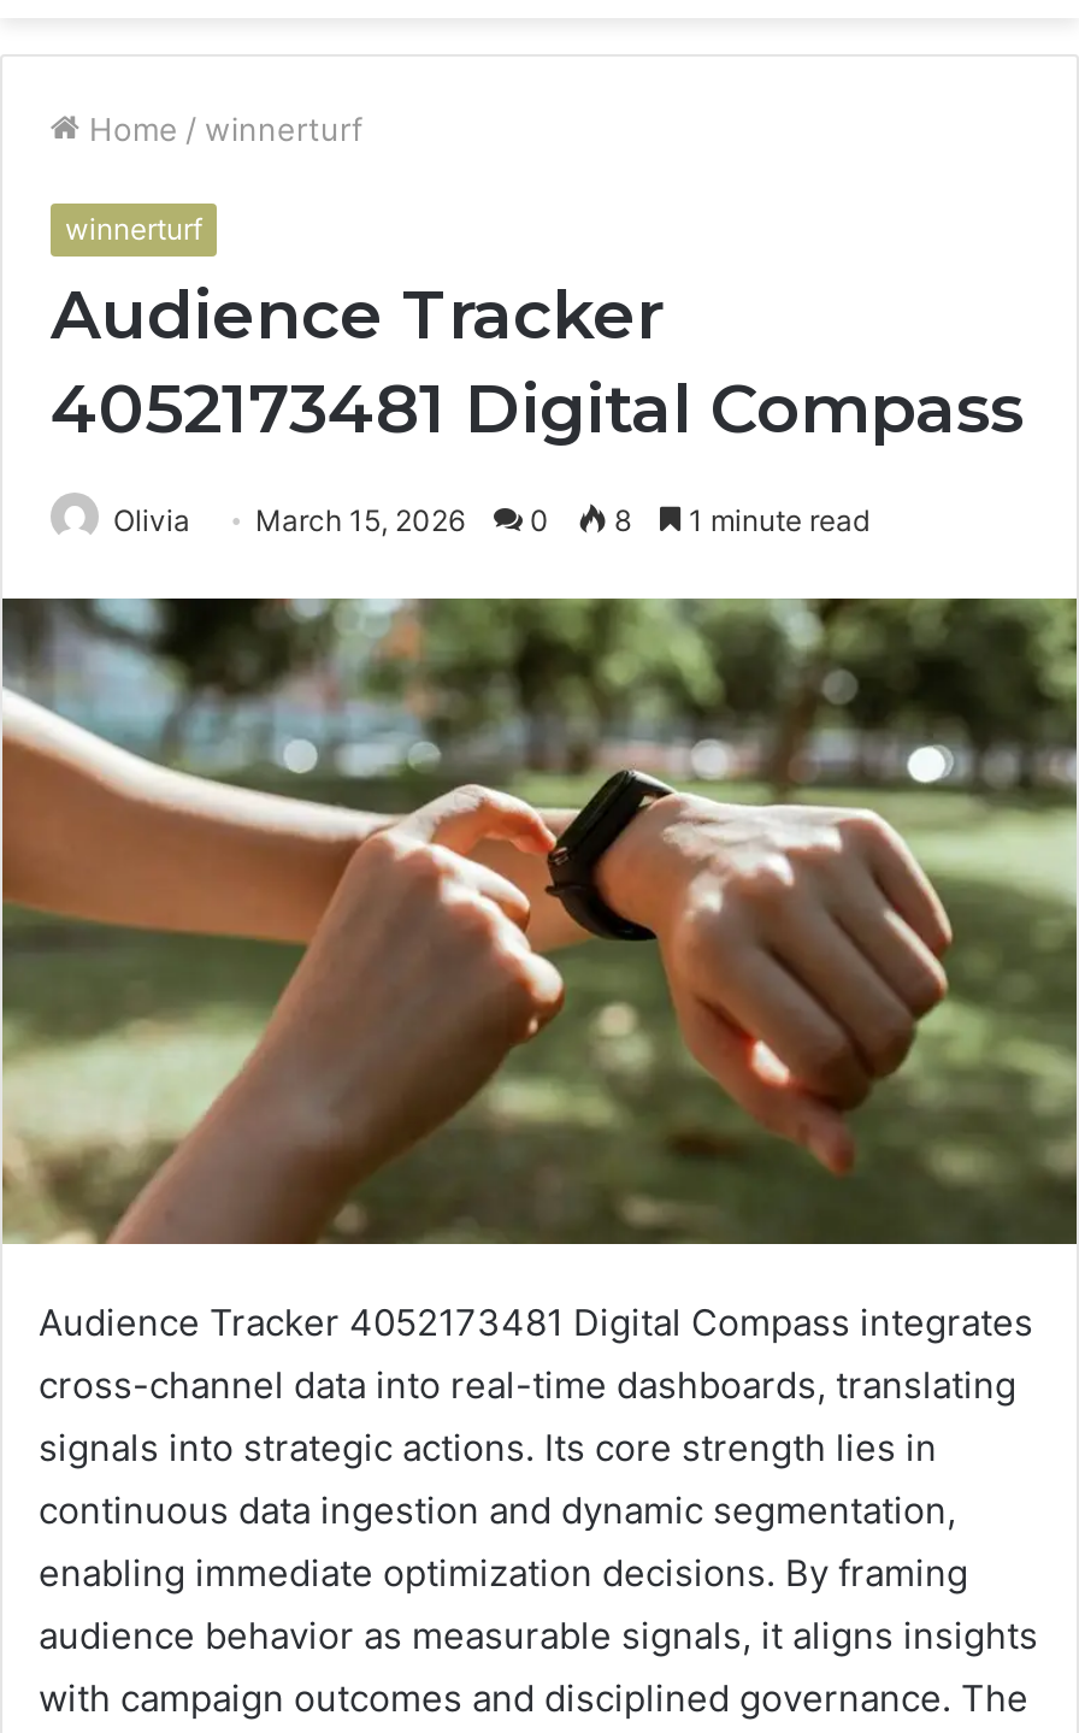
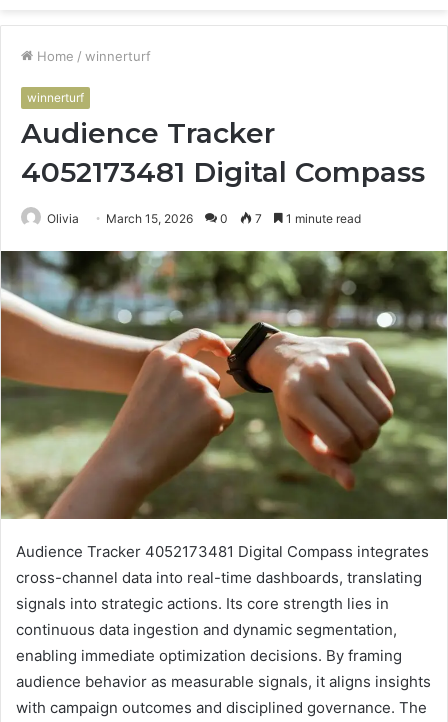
[113,501,869,537] Olivia March 15, 2026 0 8 1 minute read -> [47,211,361,226] Olivia March 15, 2026 0 7 1 minute read

